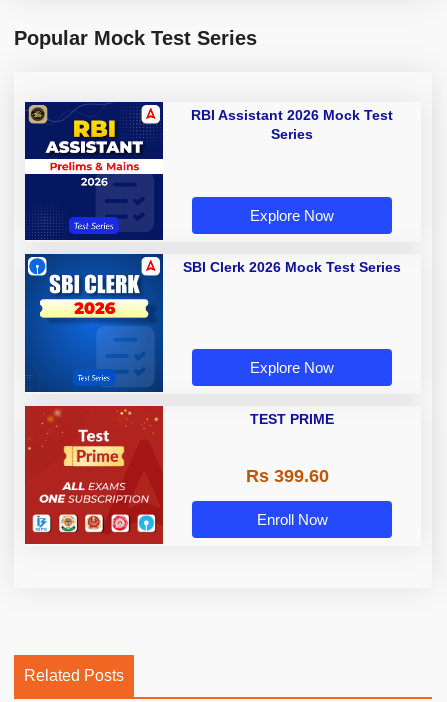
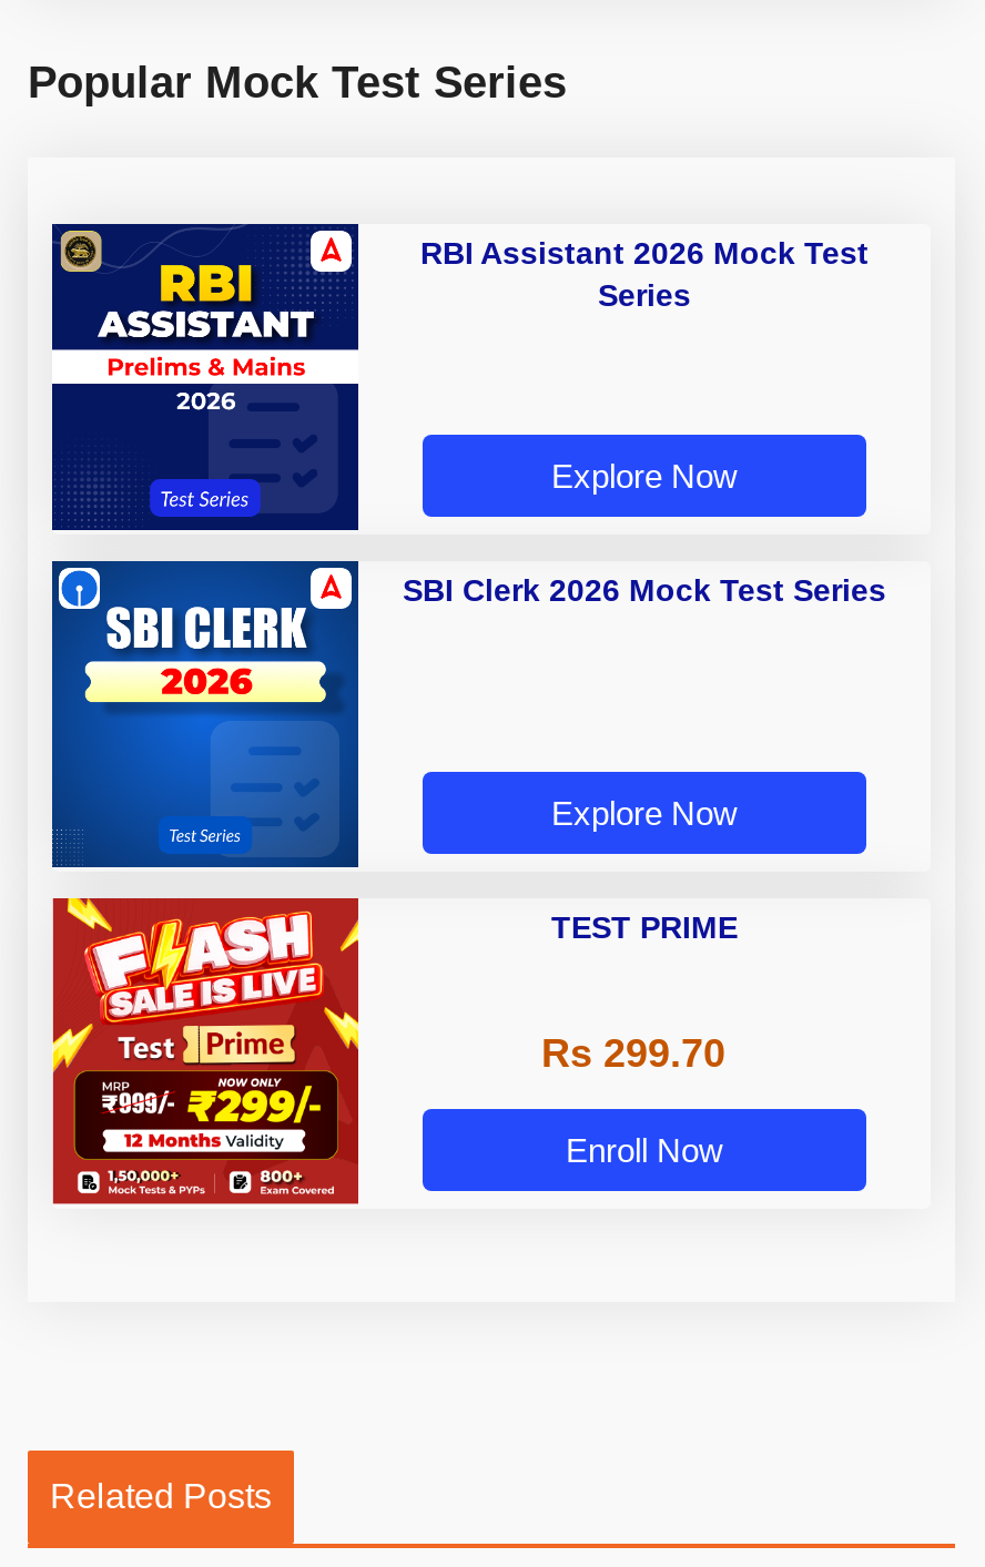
[24,405,164,539] [image] -> [50,896,361,1198] [image]
[245,466,328,486] Rs 399.60 -> [541,1032,725,1076] Rs 299.70

